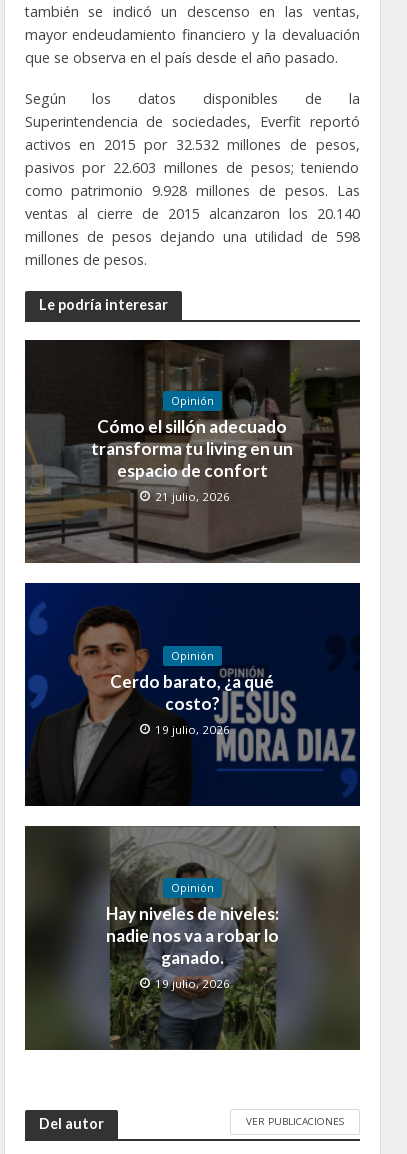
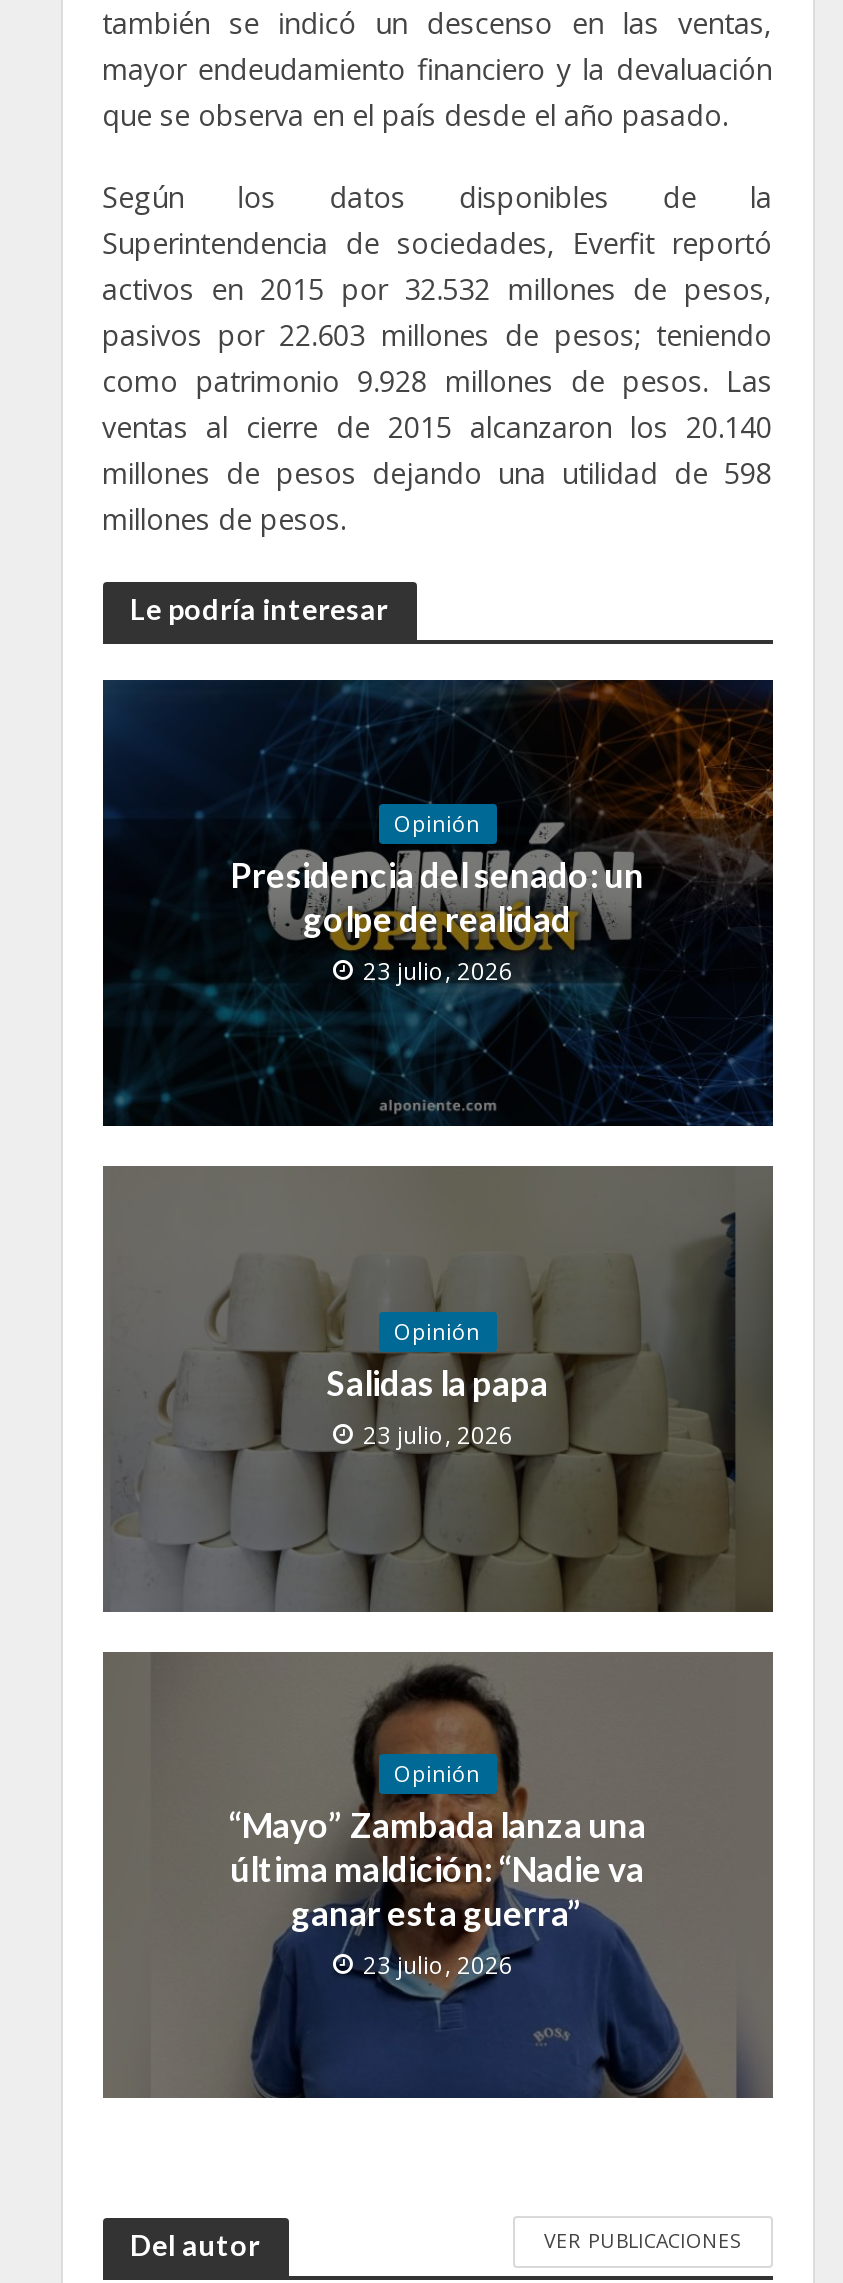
[24,340,361,564] [image] | Cómo el sillón adecuado | transforma tu living en un | espacio de confort | 21 julio, 2026 -> [103,680,775,1146] [image] | Presidencia del senado: un | golpe de realidad | 23 julio, 2026
[24,573,360,807] [image] | Cerdo barato, ¿a qué | costo? | 19 julio, 2026 -> [101,1164,775,1614] [image] | Salidas la papa | 23 julio, 2026
[26,827,359,1050] [image] | Hay niveles de niveles: | nadie nos va a robar lo | ganado. | 19 julio, 2026 -> [103,1652,773,2098] [image] | “Mayo” Zambada lanza una | última maldición: “Nadie va | ganar esta guerra” | 23 julio, 2026

